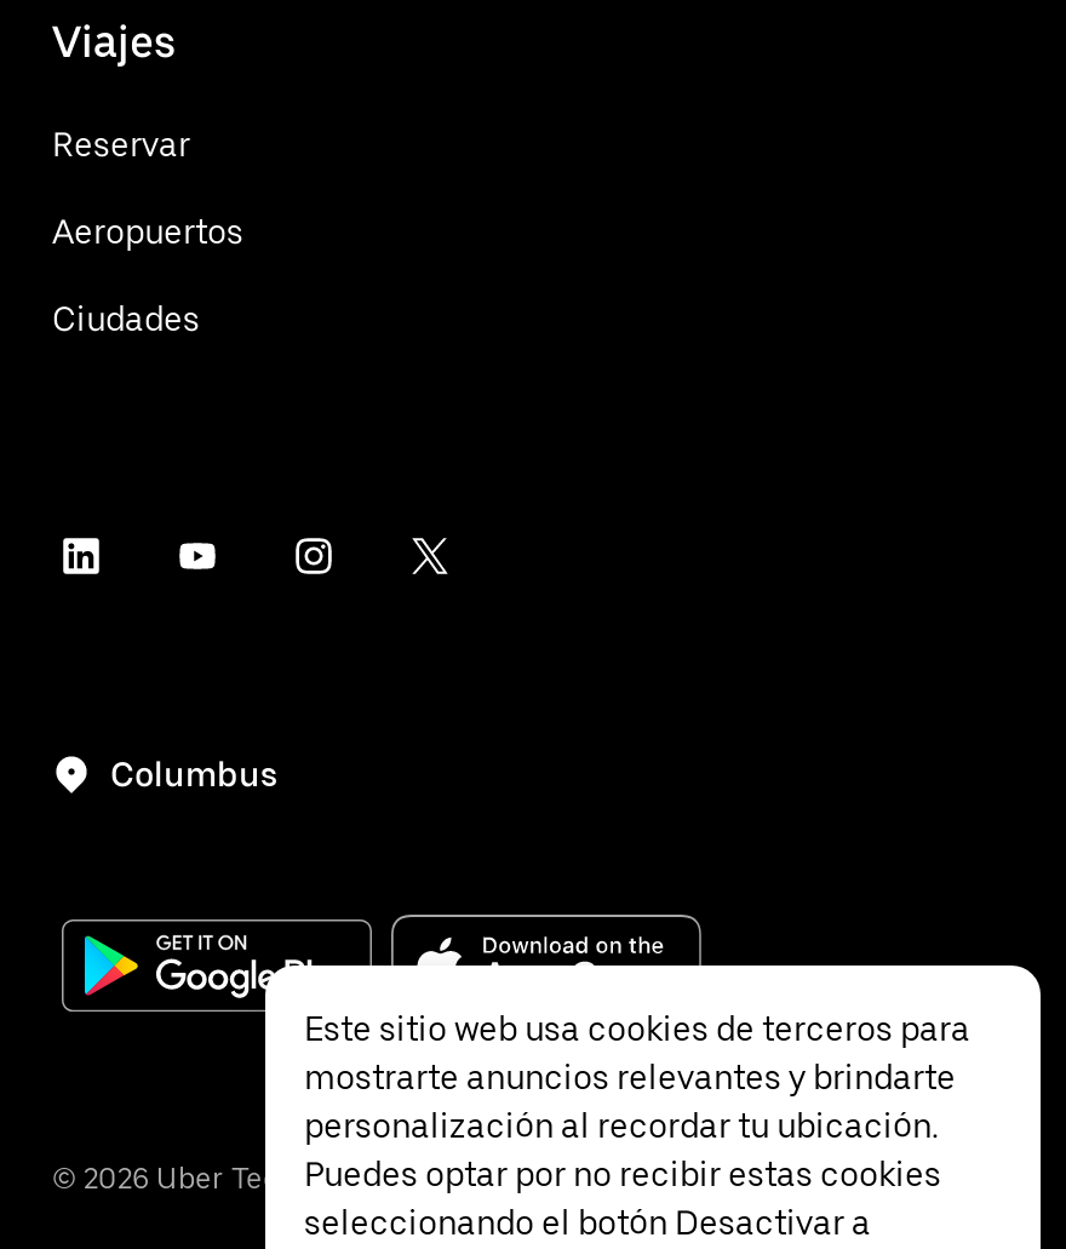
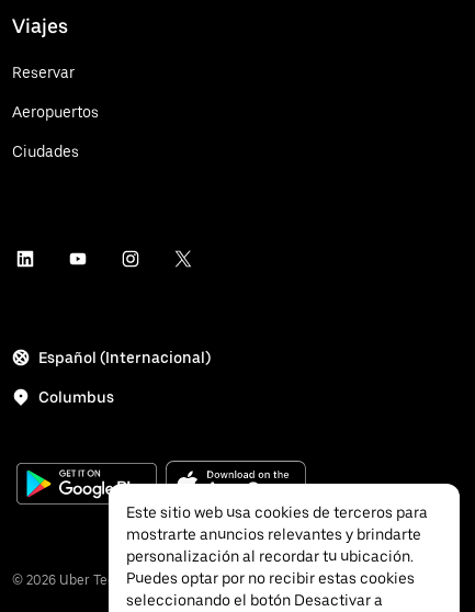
none -> [38,349,211,366] Español (Internacional)

